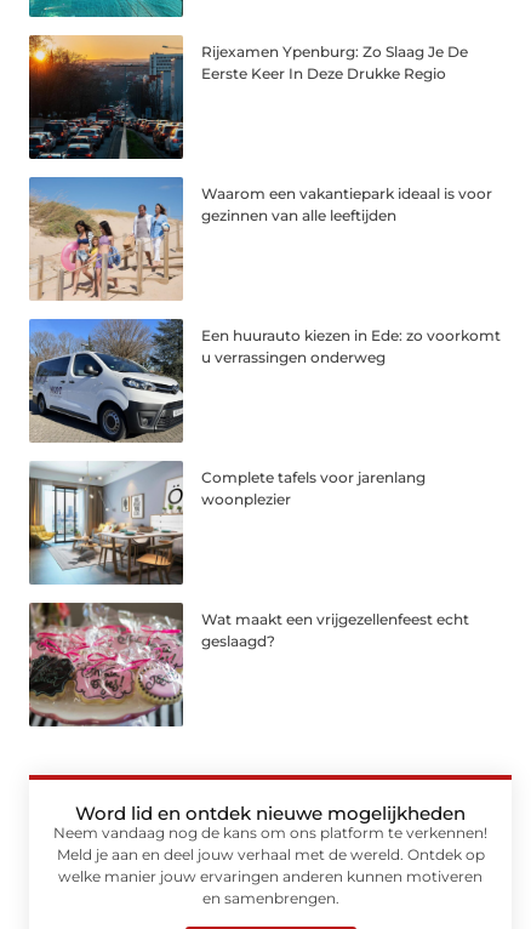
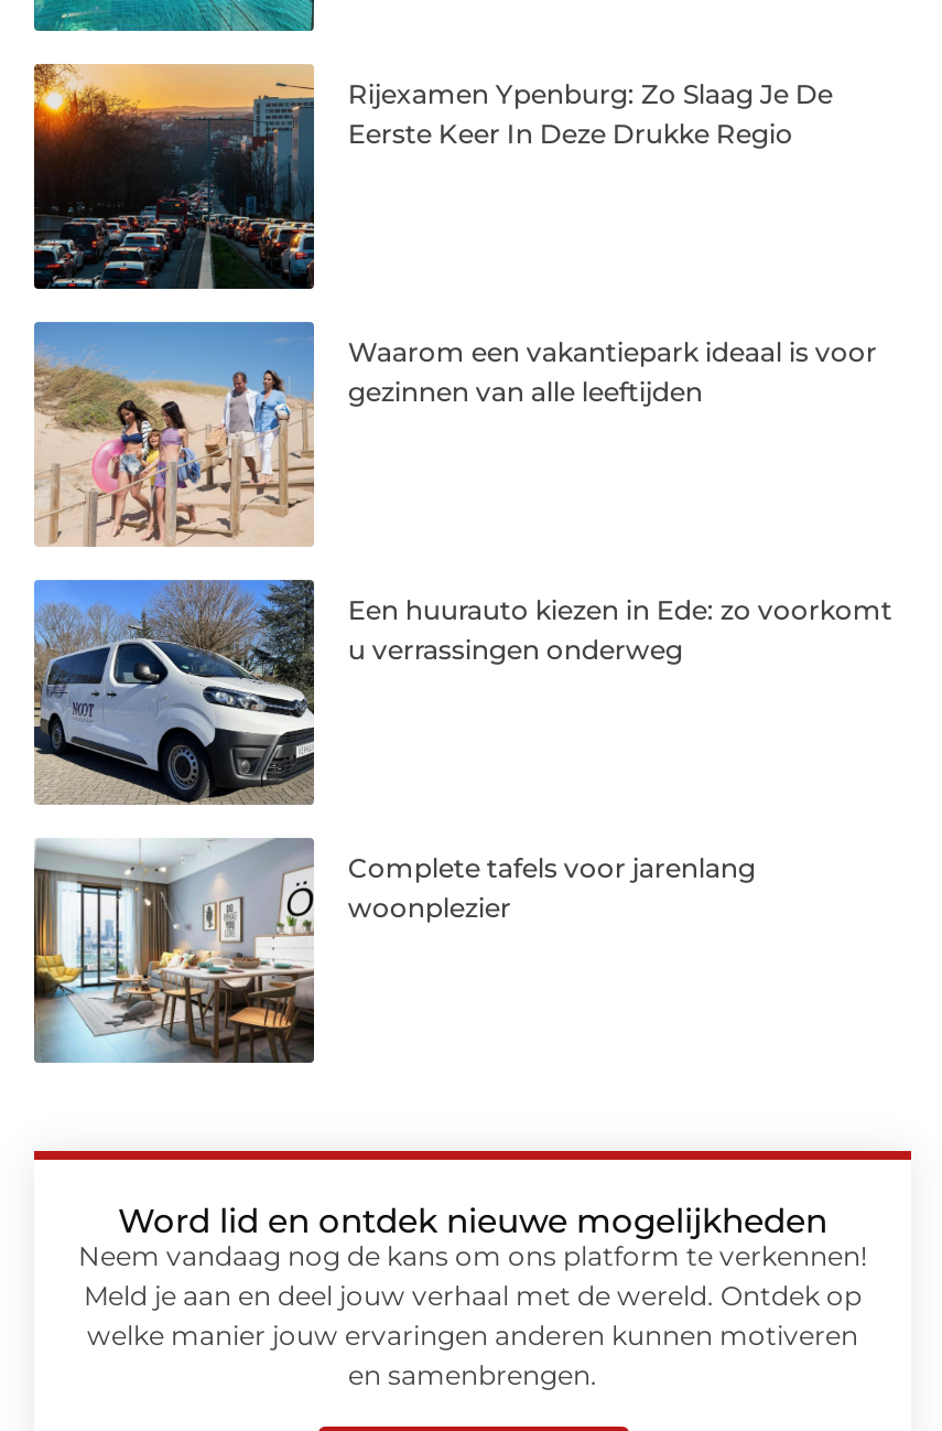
[29,602,470,728] [image] | Wat maakt een vrijgezellenfeest echt | geslaagd? -> none

